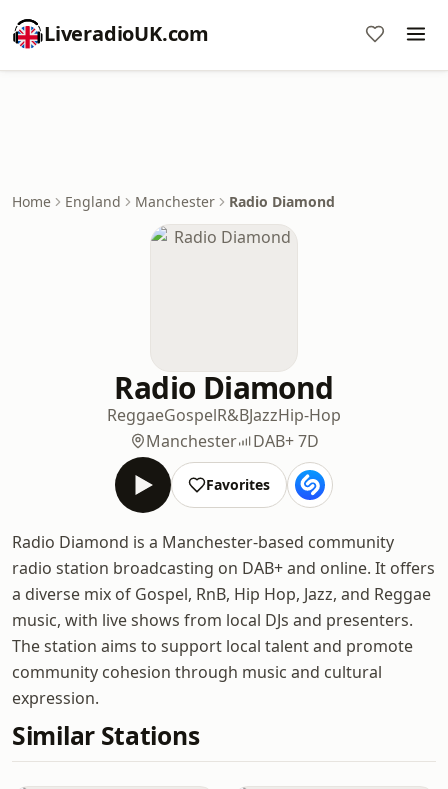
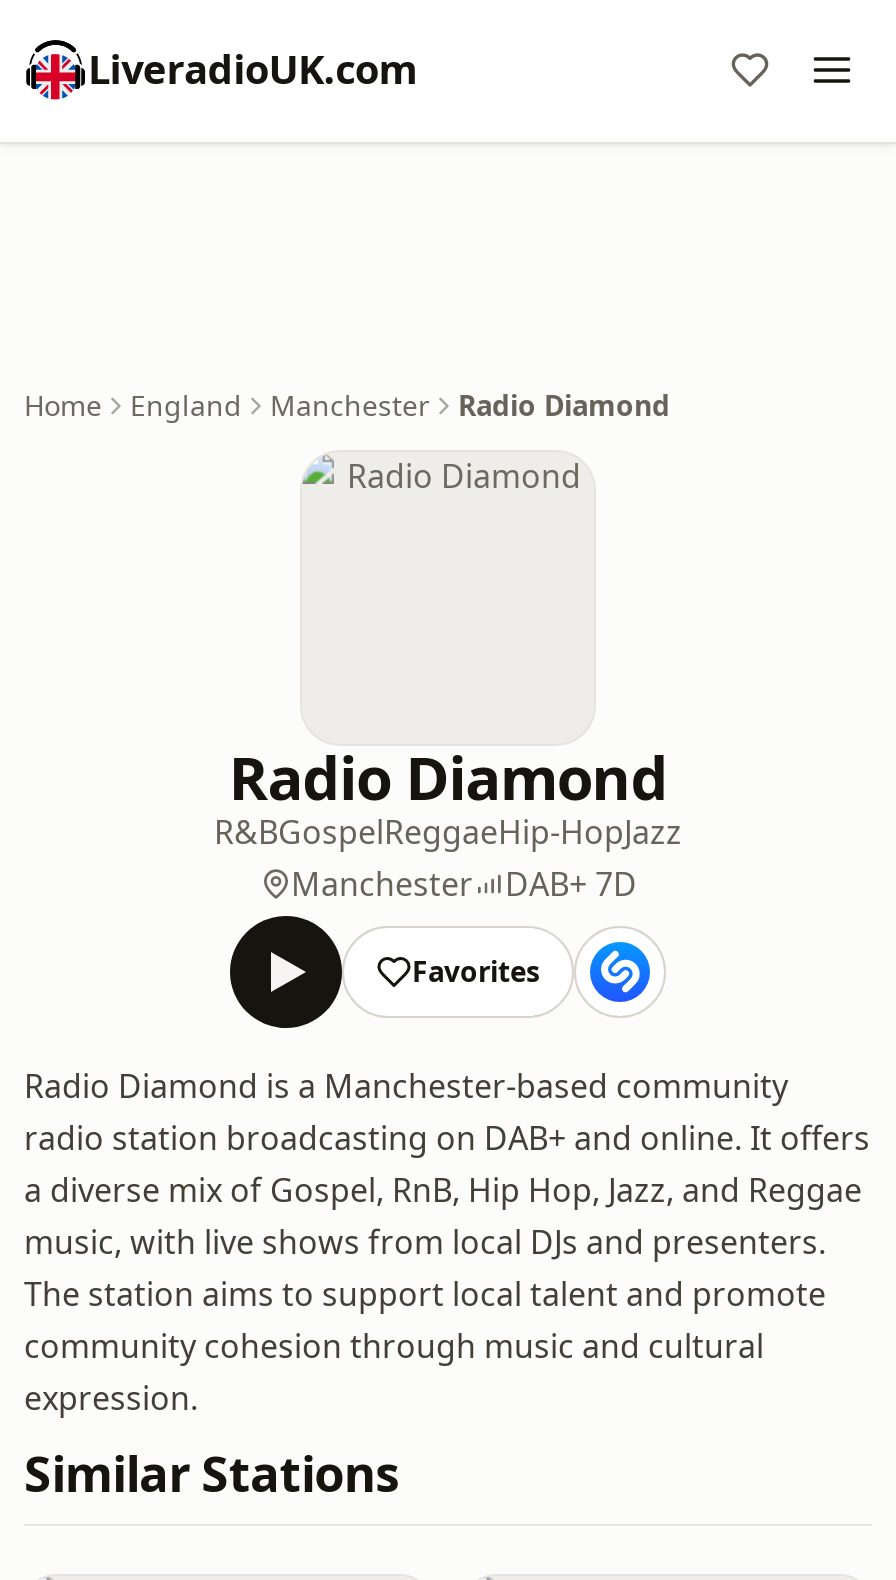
[107,404,341,426] ReggaeGospelR&BJazzHip-Hop -> [214,810,682,854] R&BGospelReggaeHip-HopJazz

